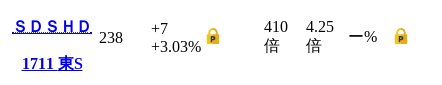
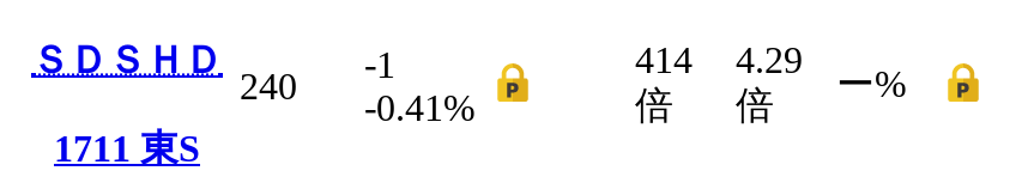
[151,20,168,37] +7 -> [364,44,395,84] -1
[264,18,288,35] 410 -> [635,39,693,80] 414
[306,18,334,35] 4.25 -> [736,39,803,80] 4.29
[99,29,123,46] 238 -> [240,65,297,106] 240
[151,38,201,55] +3.03% -> [364,87,474,128] -0.41%

